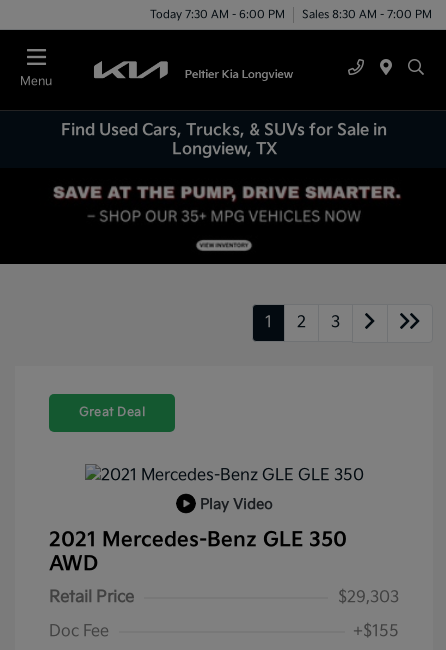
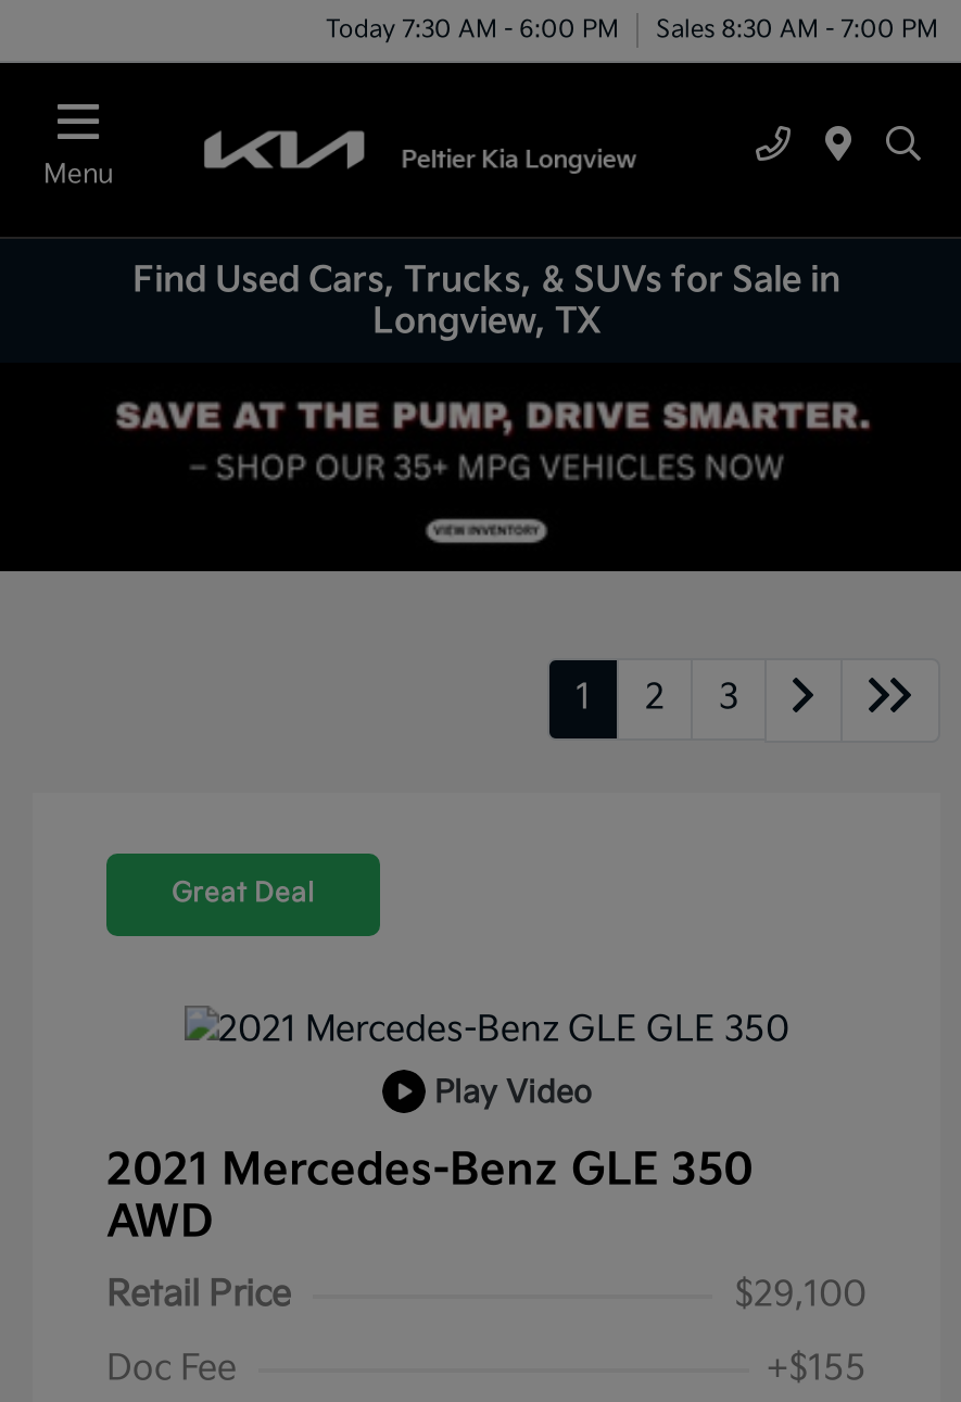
[338,588,399,607] $29,303 -> [734,1275,867,1316] $29,100

